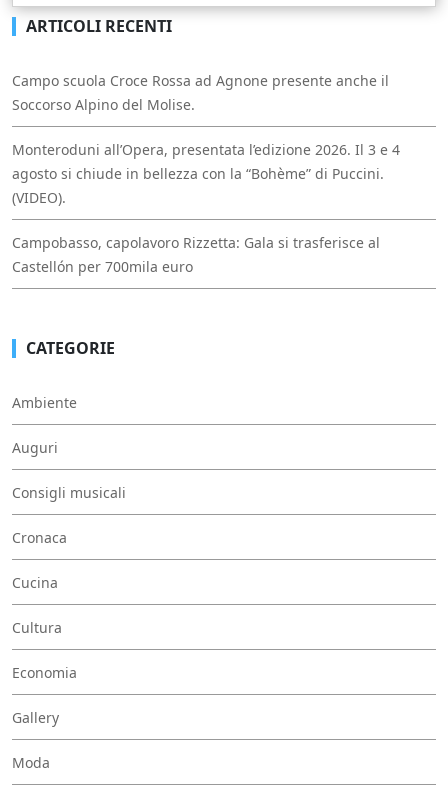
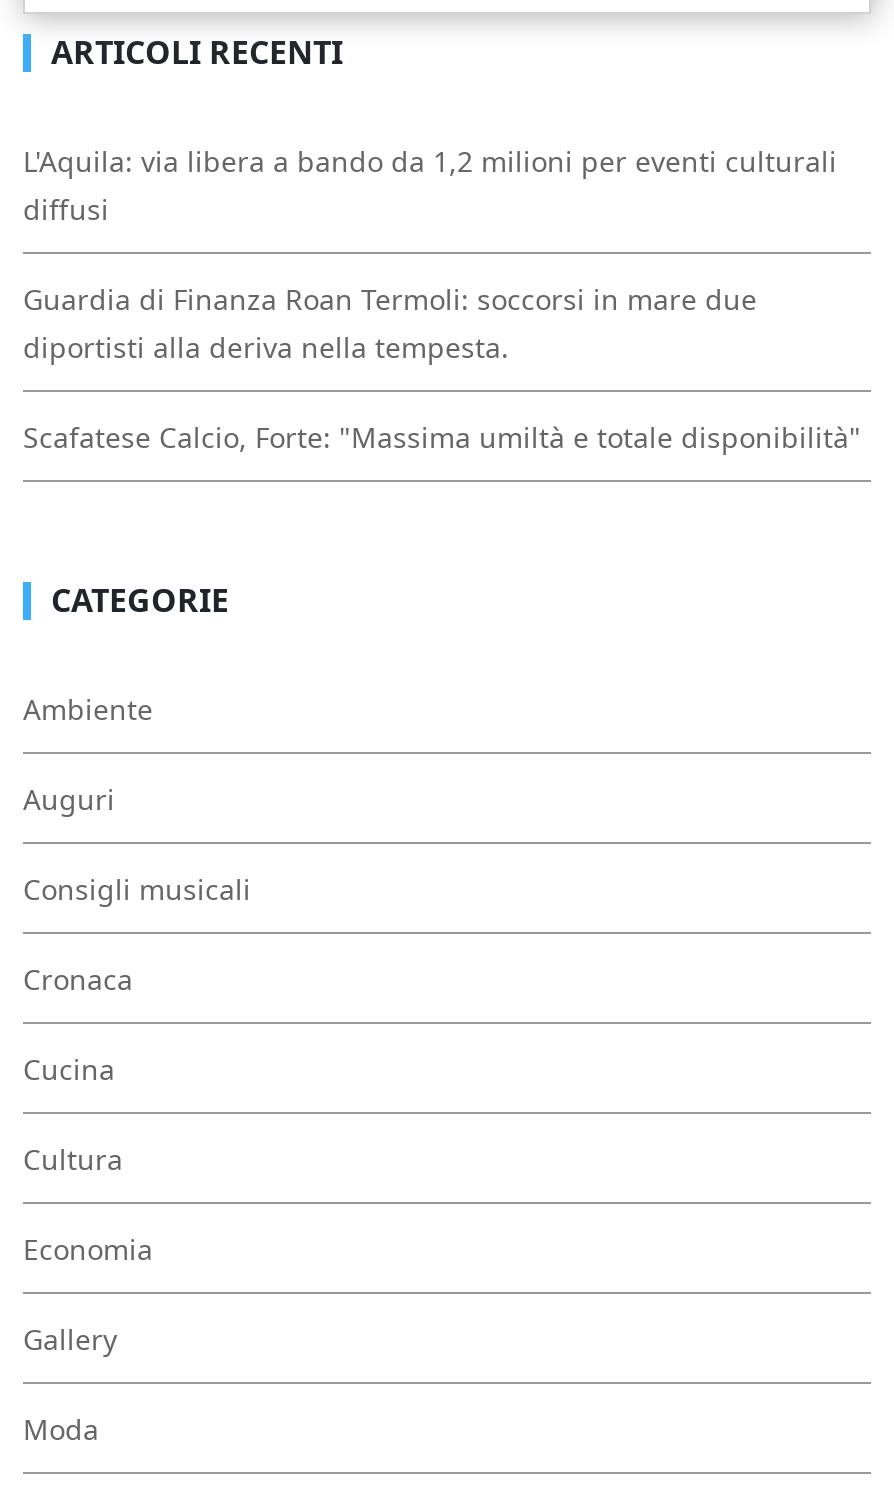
[12,71,389,114] Campo scuola Croce Rossa ad Agnone presente anche il | Soccorso Alpino del Molise. -> [23,142,837,228] L'Aquila: via libera a bando da 1,2 milioni per eventi culturali | diffusi
[12,140,400,207] Monteroduni all’Opera, presentata l’edizione 2026. Il 3 e 4 | agosto si chiude in bellezza con la “Bohème” di Puccini. | (VIDEO). -> [23,280,757,366] Guardia di Finanza Roan Termoli: soccorsi in mare due | diportisti alla deriva nella tempesta.
[12,233,380,276] Campobasso, capolavoro Rizzetta: Gala si trasferisce al | Castellón per 700mila euro -> [23,418,861,456] Scafatese Calcio, Forte: "Massima umiltà e totale disponibilità"

